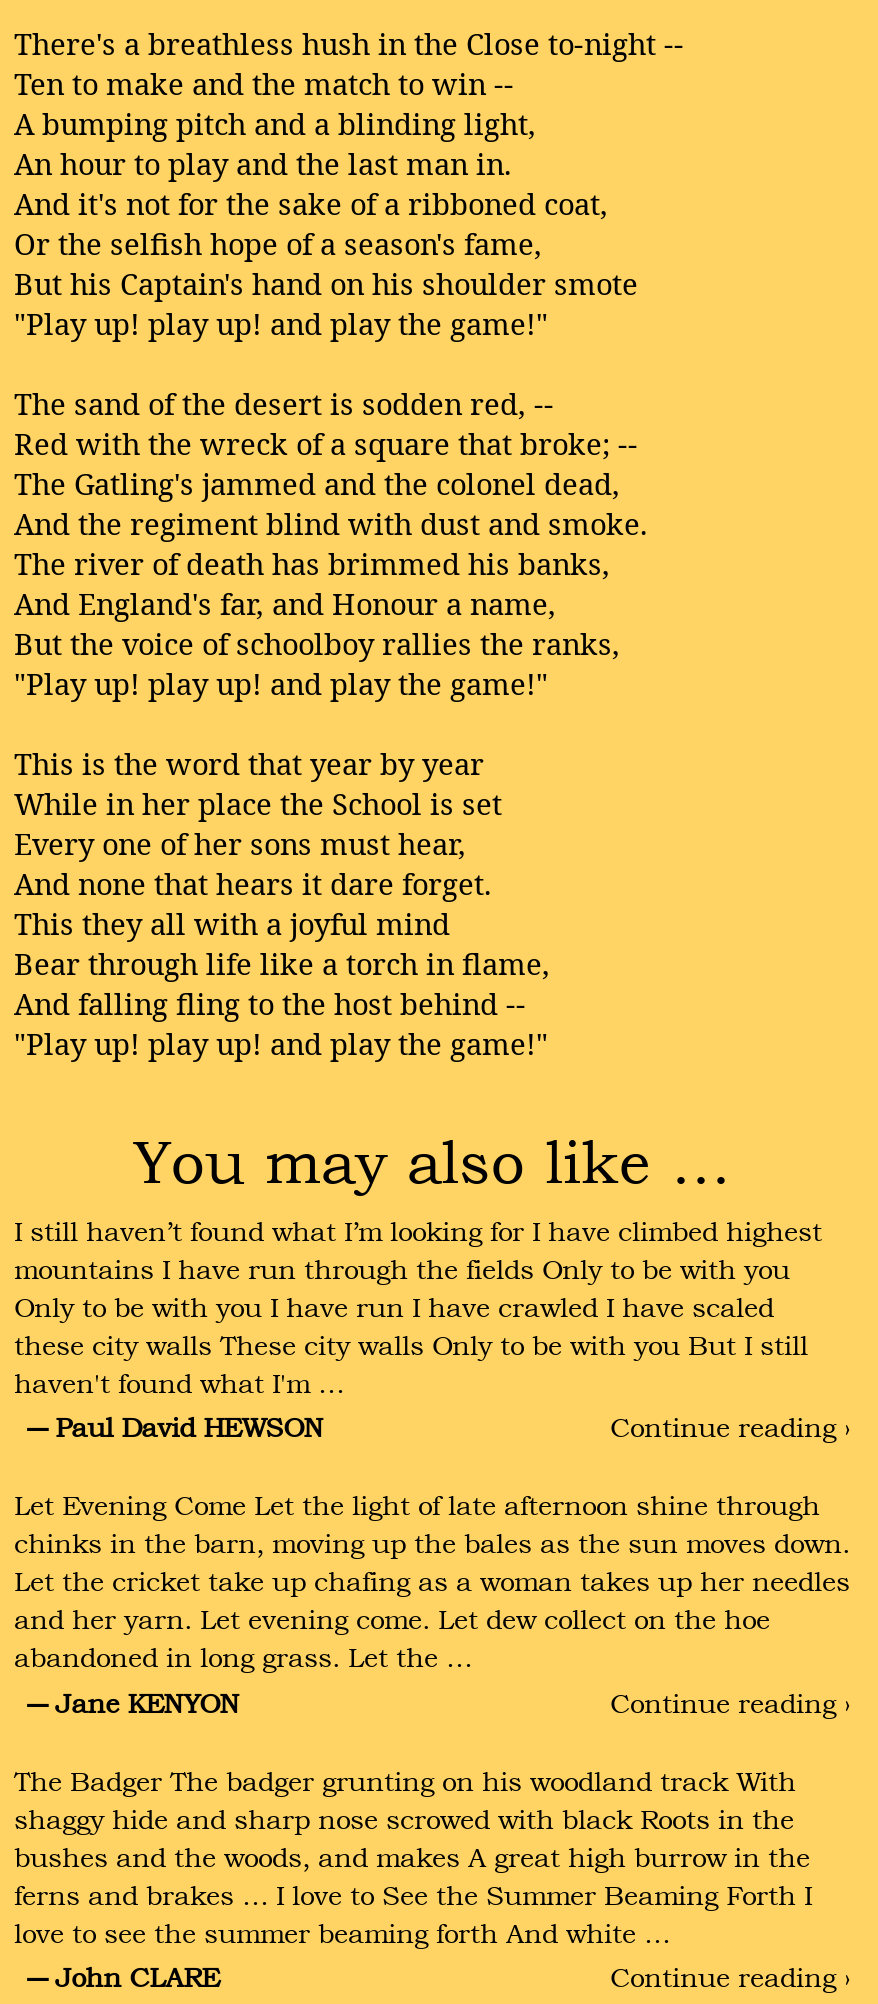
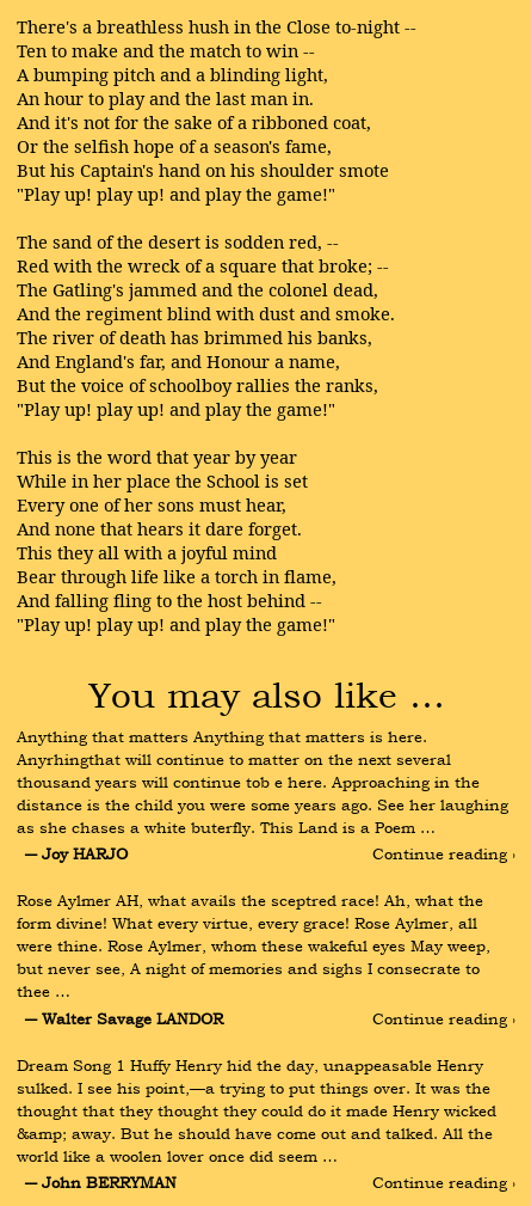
[14,1213,822,1446] I still haven’t found what I’m looking for I have climbed highest | mountains I have run through the fields Only to be with you | Only to be with you I have run I have crawled I have scaled | these city walls These city walls Only to be with you But I still | haven't found what I'm … | ― Paul David HEWSON -> [17,726,508,865] Anything that matters Anything that matters is here. | Anyrhingthat will continue to matter on the next several | thousand years will continue tob e here. Approaching in the | distance is the child you were some years ago. See her laughing | as she chases a white buterfly. This Land is a Poem … | ― Joy HARJO
[14,1488,850,1720] Let Evening Come Let the light of late afternoon shine through | chinks in the barn, moving up the bales as the sun moves down. | Let the cricket take up chafing as a woman takes up her needles | and her yarn. Let evening come. Let dew collect on the hoe | abandoned in long grass. Let the … | ― Jane KENYON -> [17,890,490,1029] Rose Aylmer AH, what avails the sceptred race! Ah, what the | form divine! What every virtue, every grace! Rose Aylmer, all | were thine. Rose Aylmer, whom these wakeful eyes May weep, | but never see, A night of memories and sighs I consecrate to | thee … | ― Walter Savage LANDOR
[14,1762,812,1995] The Badger The badger grunting on his woodland track With | shaggy hide and sharp nose scrowed with black Roots in the | bushes and the woods, and makes A great high burrow in the | ferns and brakes … I love to See the Summer Beaming Forth I | love to see the summer beaming forth And white … | ― John CLARE -> [17,1054,496,1193] Dream Song 1 Huffy Henry hid the day, unappeasable Henry | sulked. I see his point,—a trying to put things over. It was the | thought that they thought they could do it made Henry wicked | &amp; away. But he should have come out and talked. All the | world like a woolen lover once did seem … | ― John BERRYMAN

